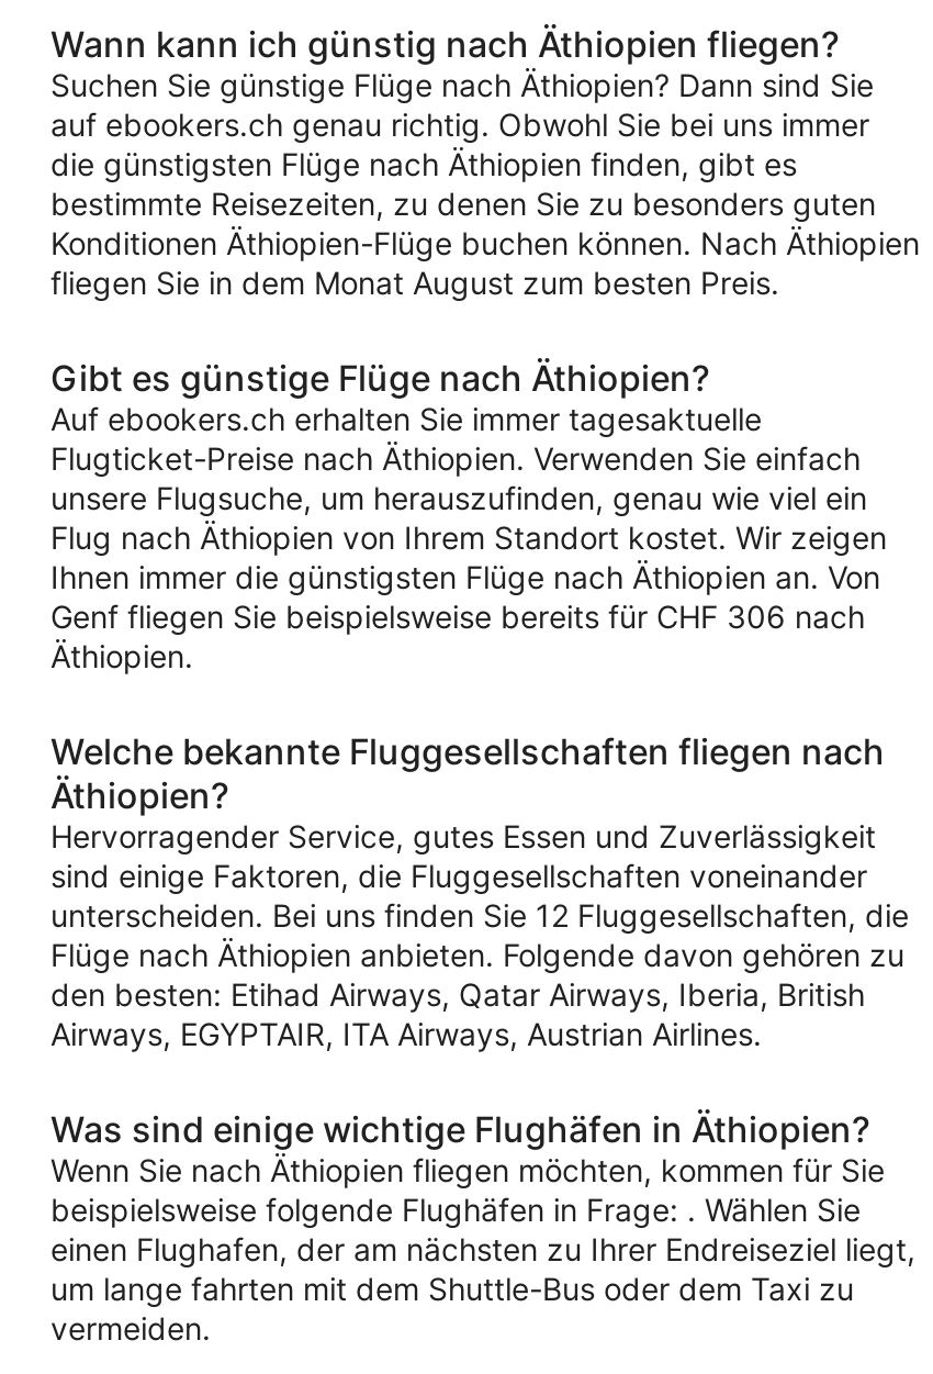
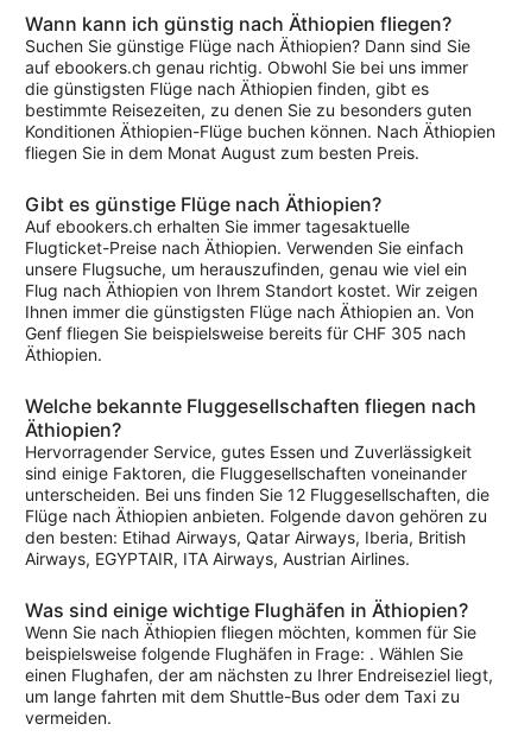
[50,596,865,634] Genf fliegen Sie beispielsweise bereits für CHF 306 nach -> [25,322,466,342] Genf fliegen Sie beispielsweise bereits für CHF 305 nach

